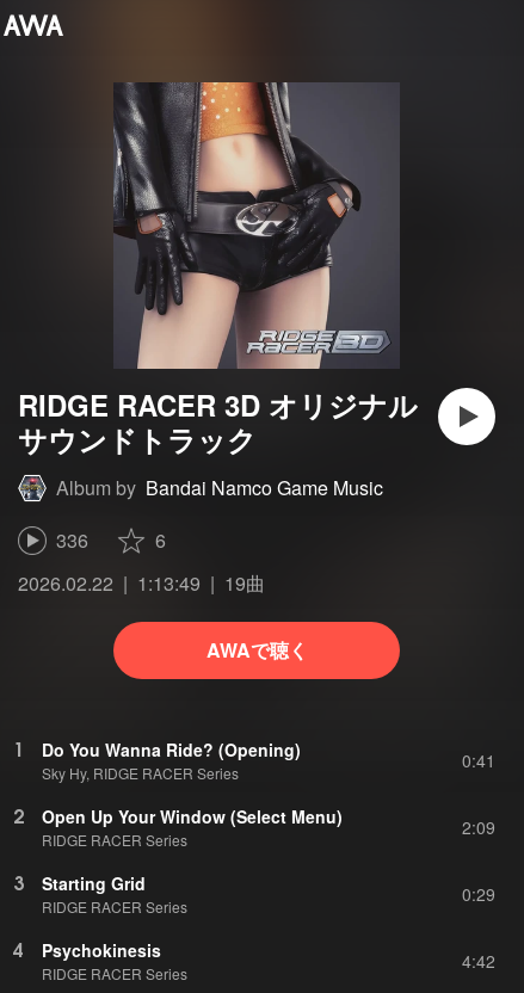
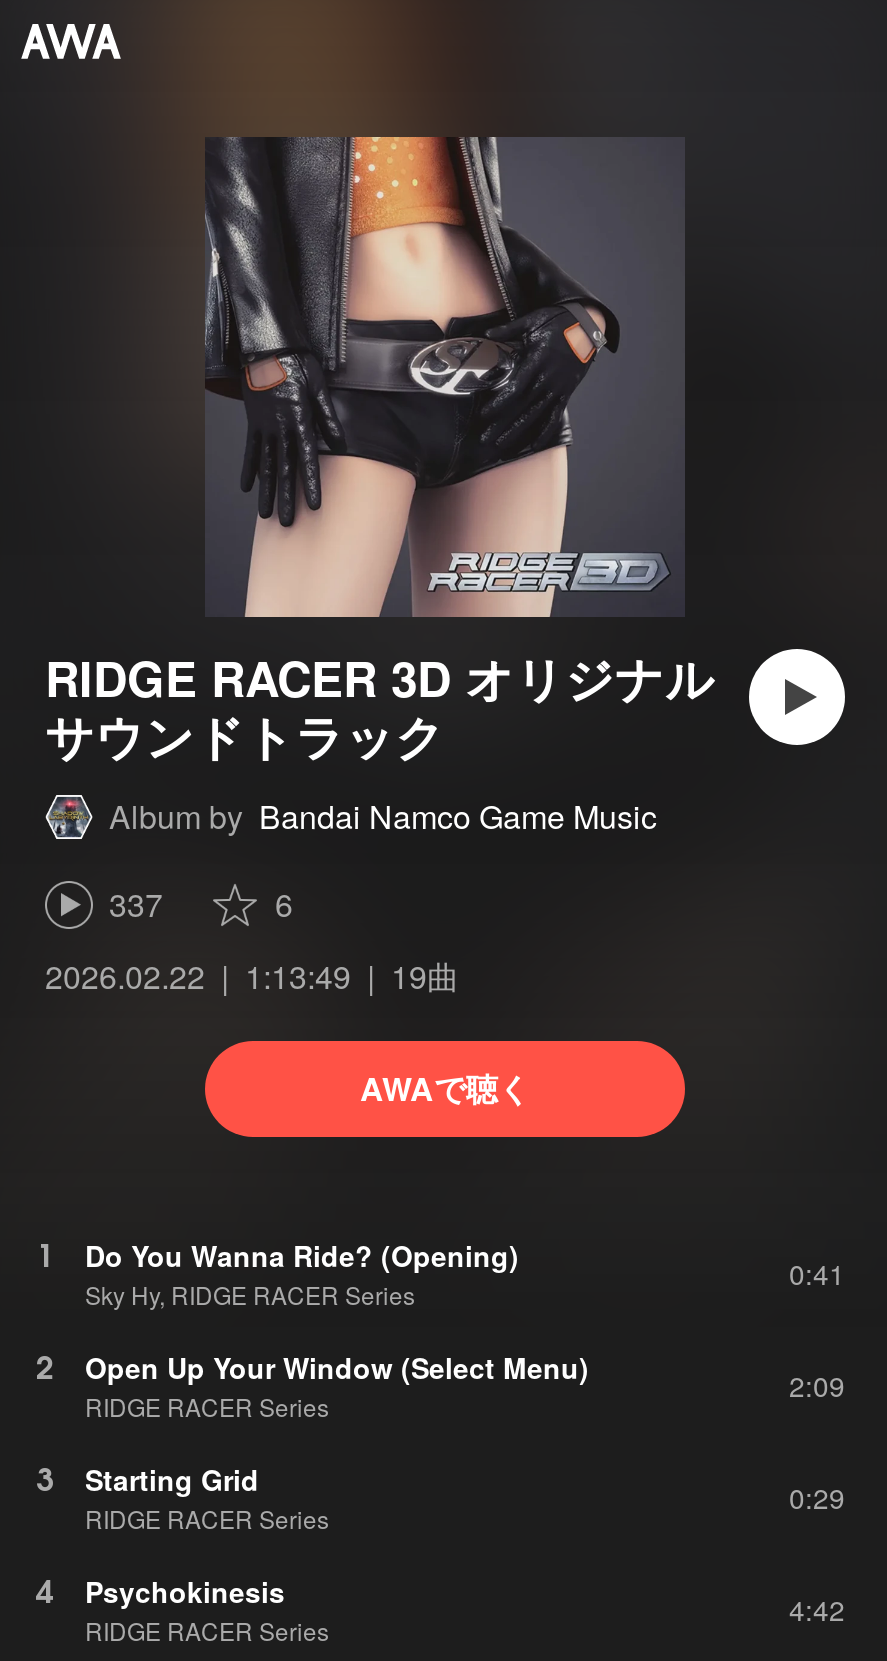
[56,526,88,554] 336 -> [109,881,163,927] 337

